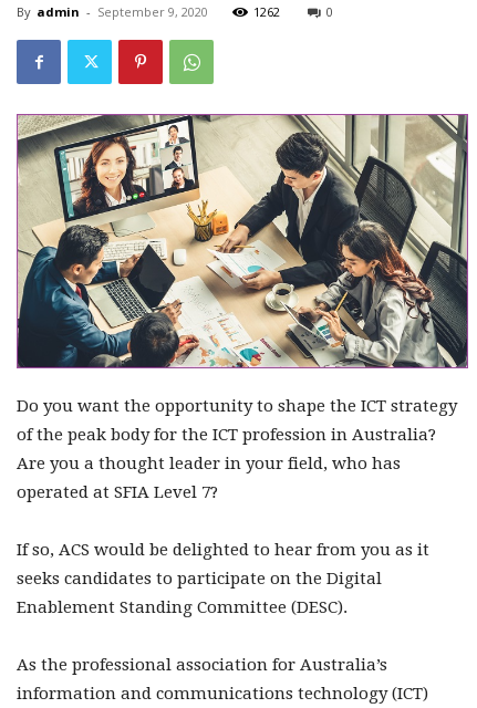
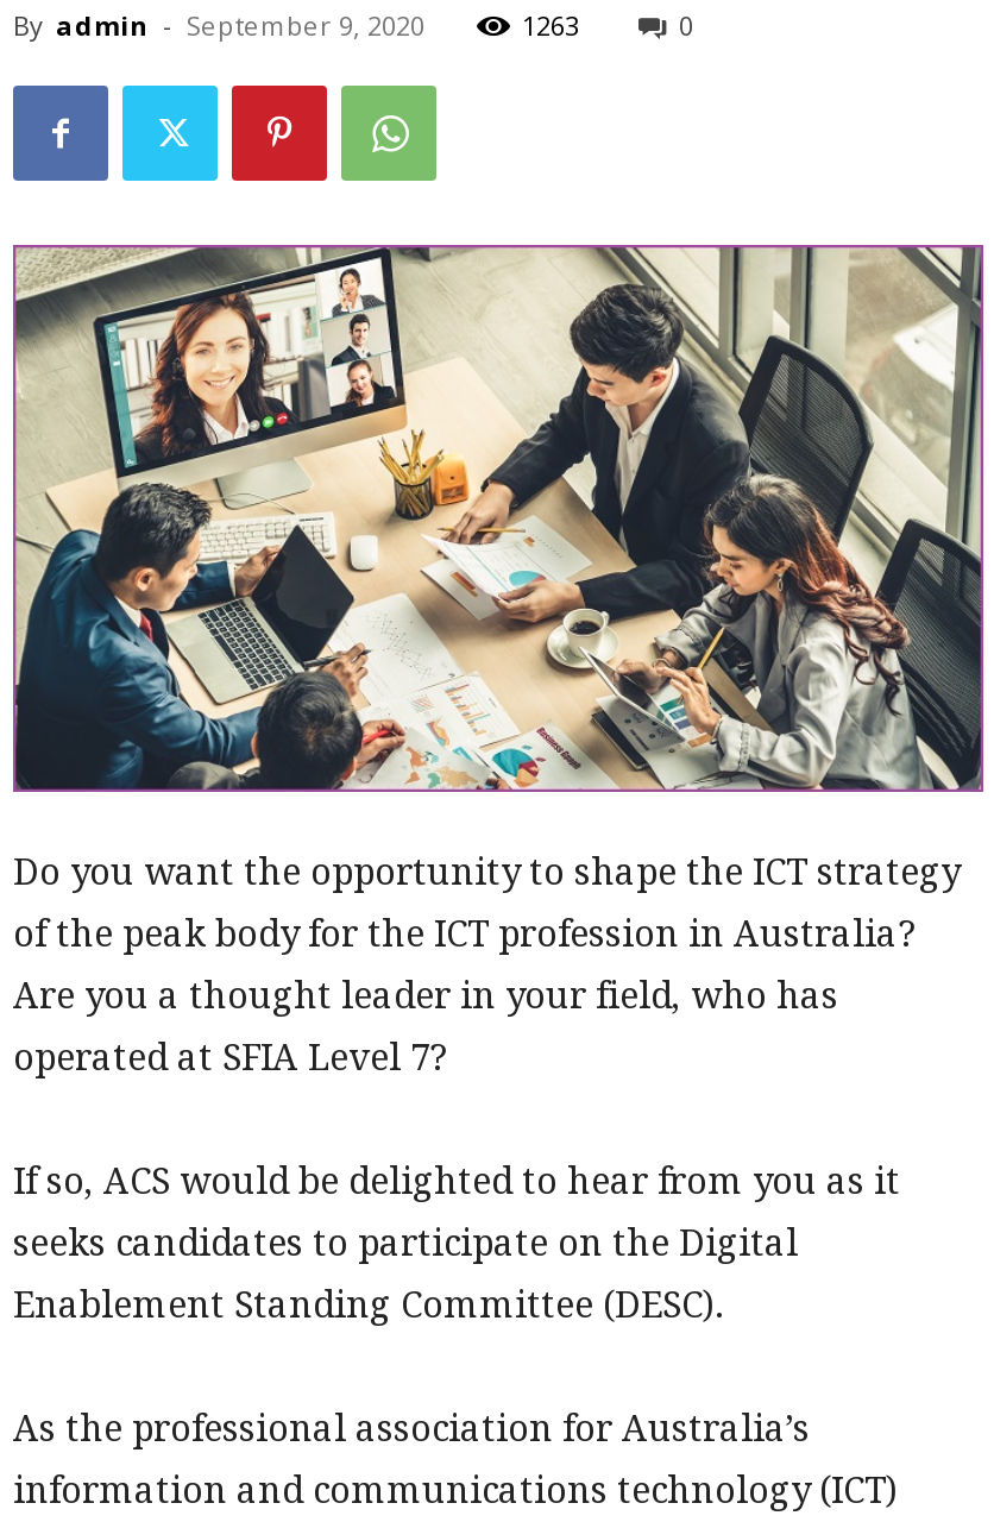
[253,3,280,20] 1262 -> [522,7,579,43] 1263

